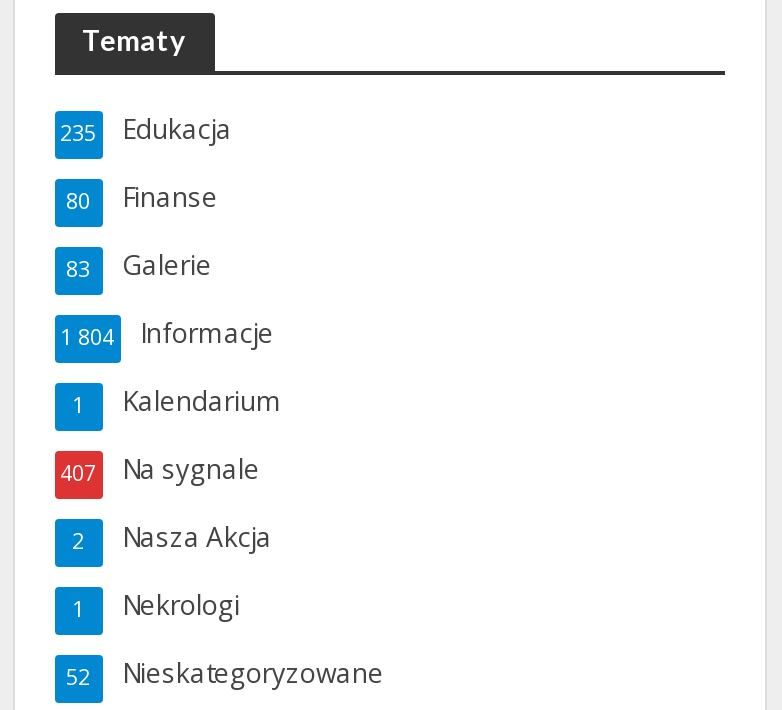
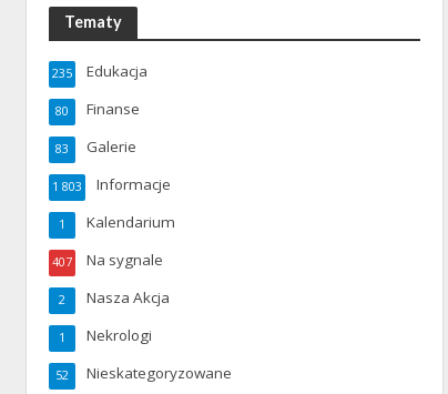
[60,316,274,352] 1 804 Informacje -> [52,175,170,195] 1 803 Informacje

